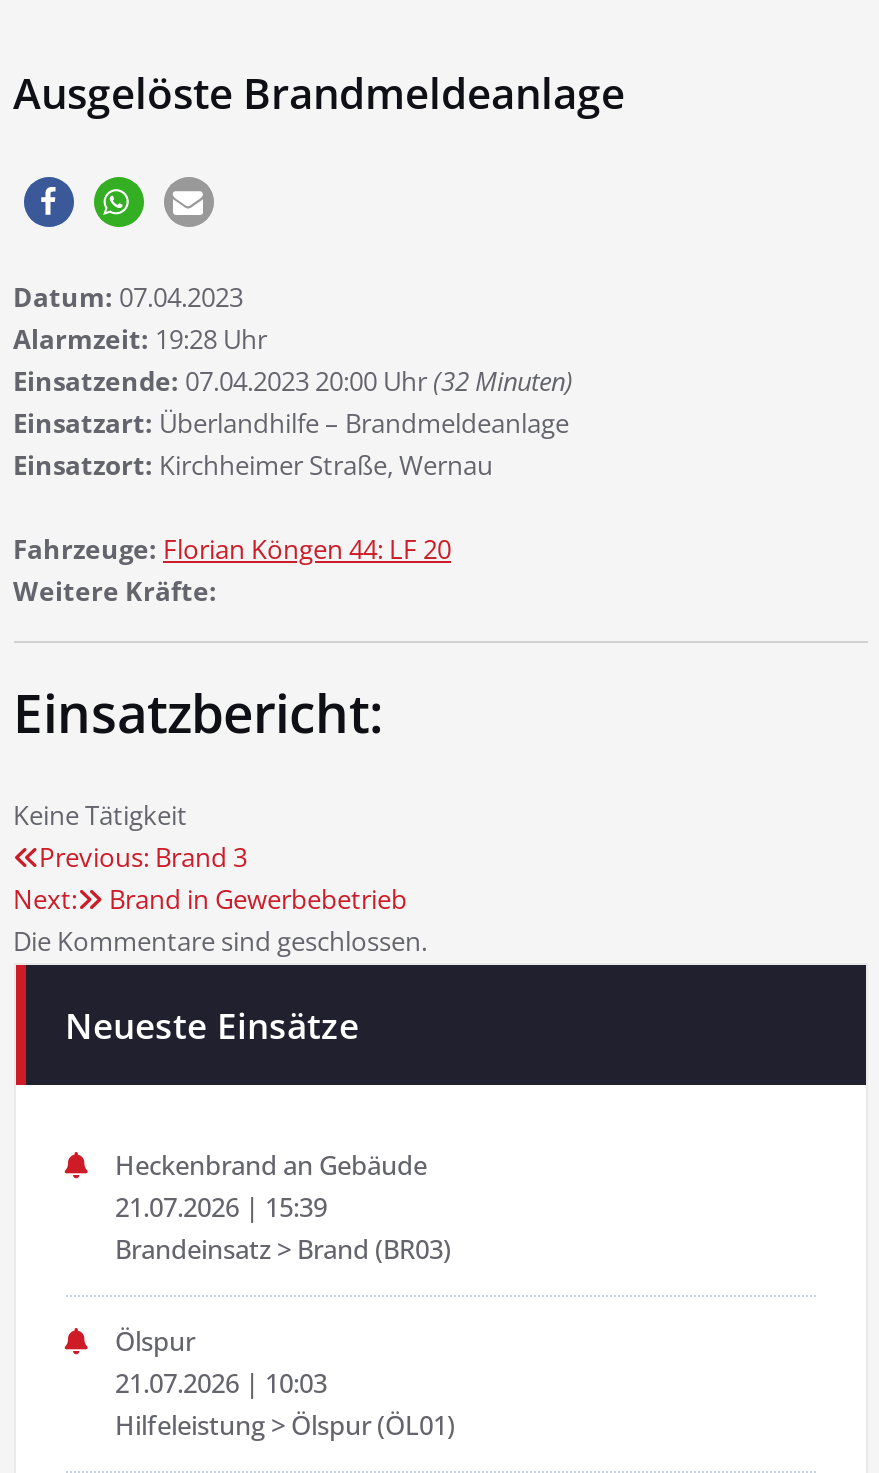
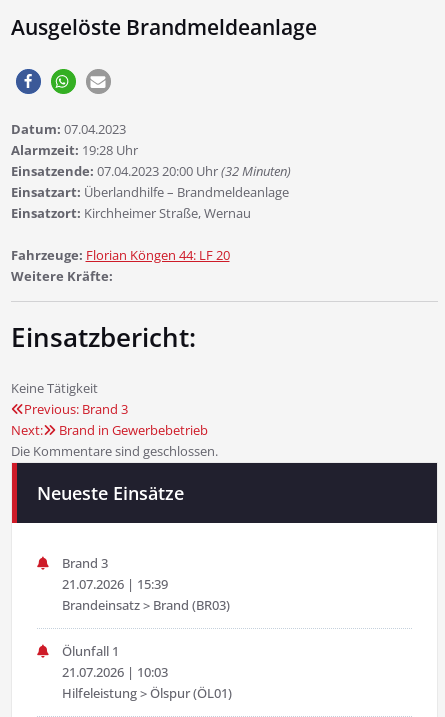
[115,1147,427,1183] Heckenbrand an Gebäude -> [61,554,107,572] Brand 3
[115,1323,195,1359] Ölspur -> [61,642,118,660] Ölunfall 1

